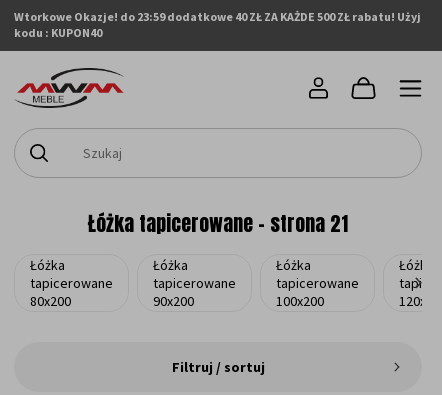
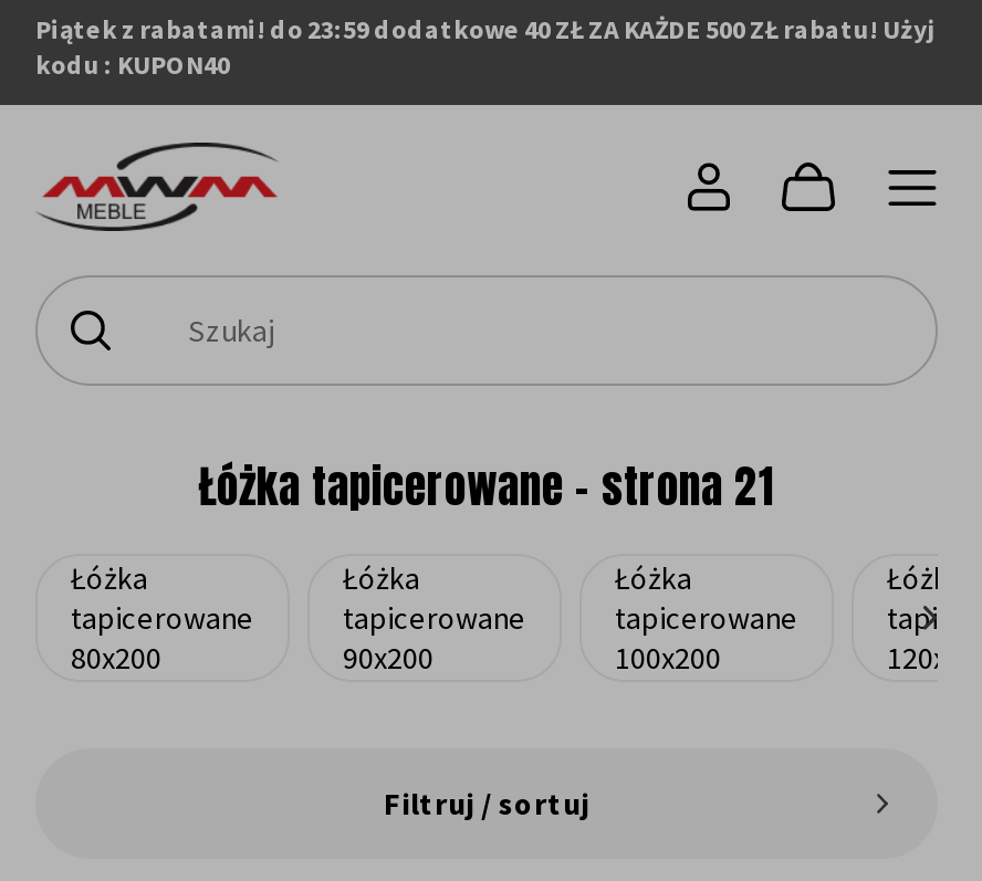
[14,9,421,24] Wtorkowe Okazje! do 23:59 dodatkowe 40 ZŁ ZA KAŻDE 500 ZŁ rabatu! Użyj -> [35,12,936,45] Piątek z rabatami! do 23:59 dodatkowe 40 ZŁ ZA KAŻDE 500 ZŁ rabatu! Użyj

